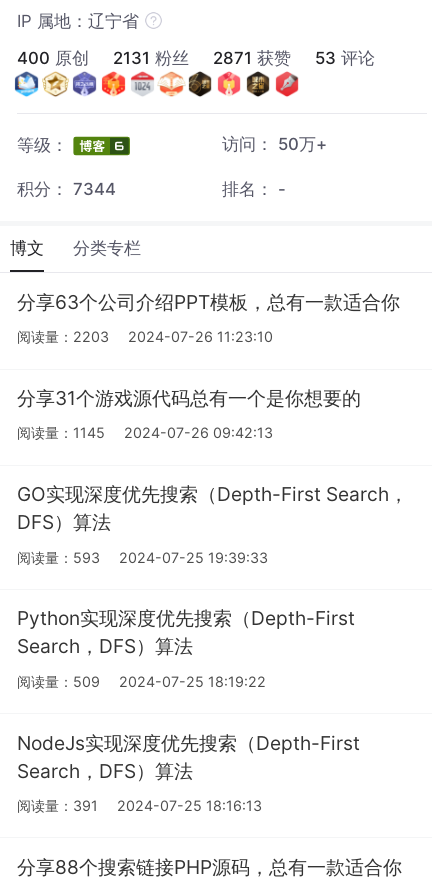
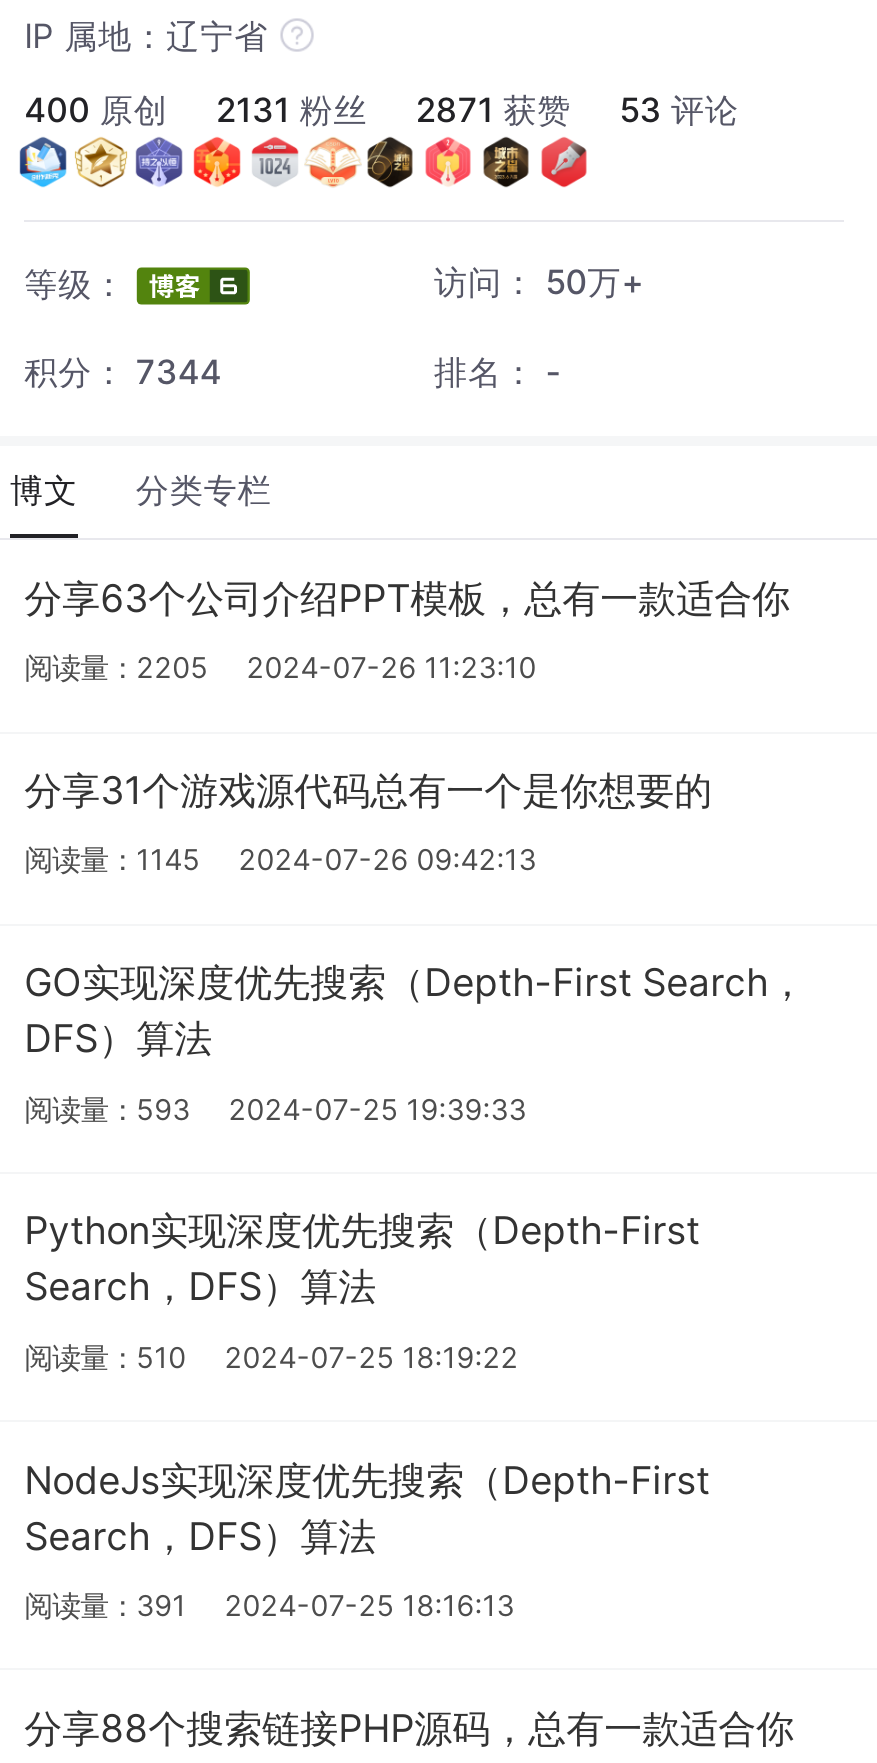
[17,328,273,345] 阅读量：2203 2024-07-26 11:23:10 -> [24,650,536,684] 阅读量：2205 2024-07-26 11:23:10
[17,673,266,690] 阅读量：509 2024-07-25 18:19:22 -> [24,1340,518,1374] 阅读量：510 2024-07-25 18:19:22

